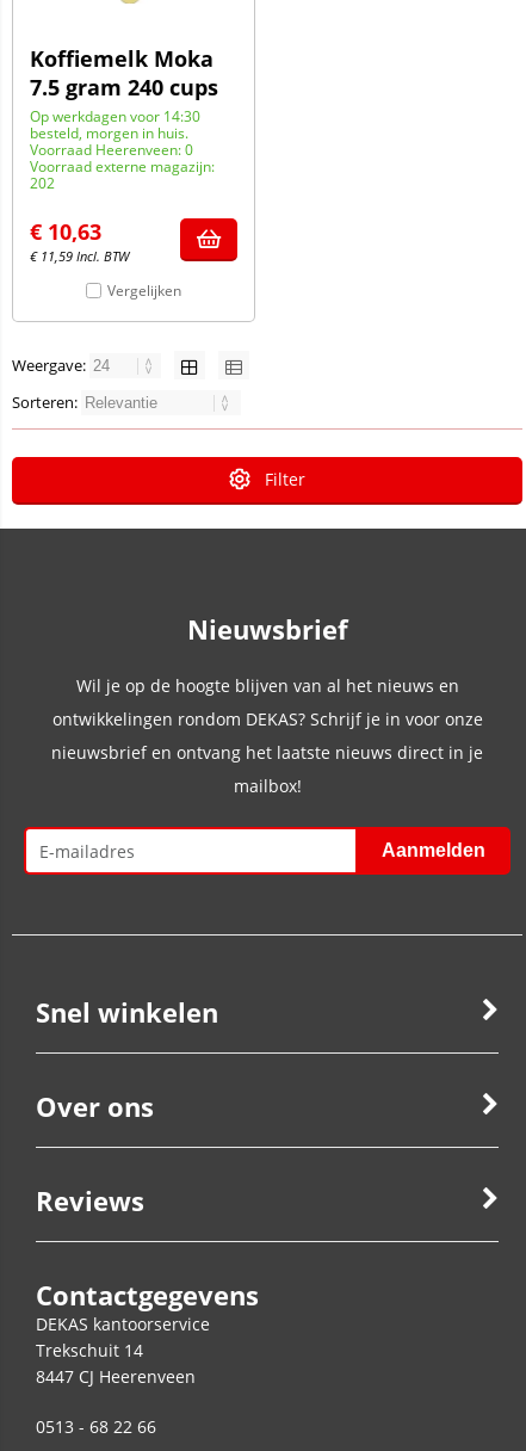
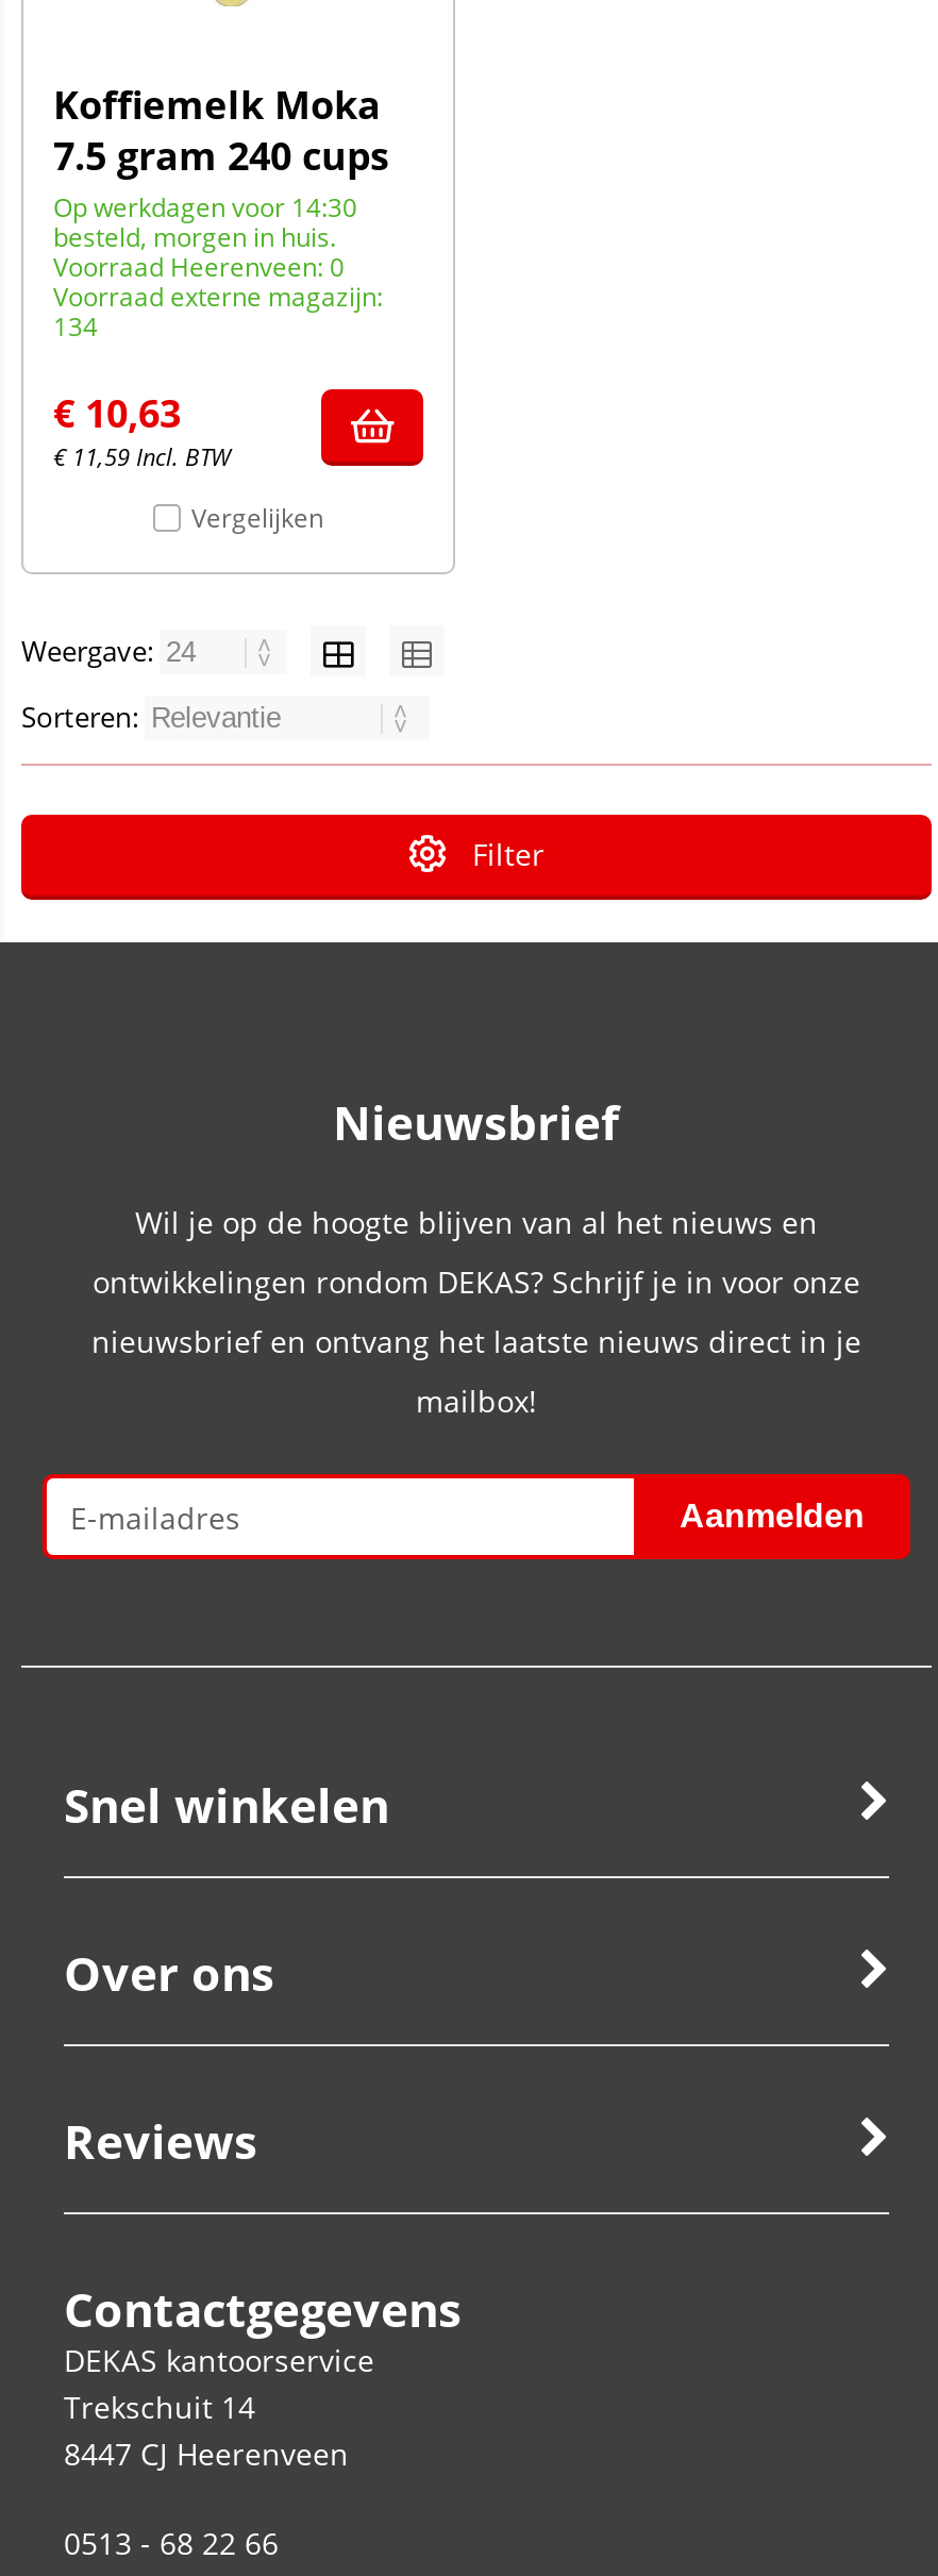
[30,173,55,193] 202 -> [53,308,98,345] 134

